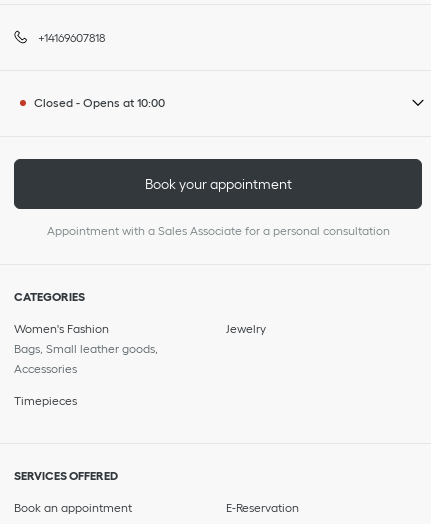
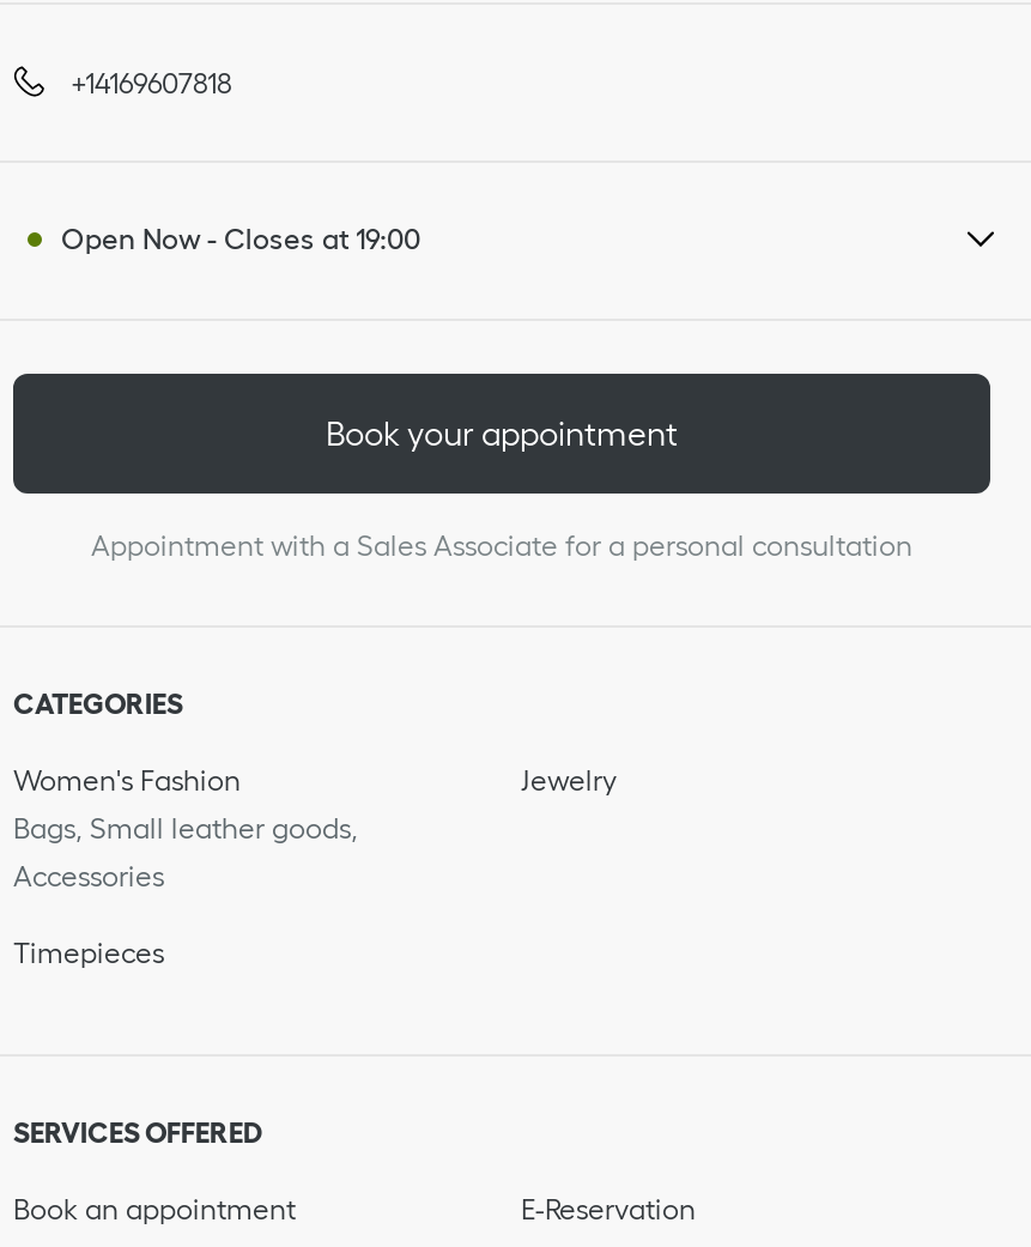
[34,96,165,109] Closed - Opens at 10:00 -> [61,224,420,255] Open Now - Closes at 19:00

